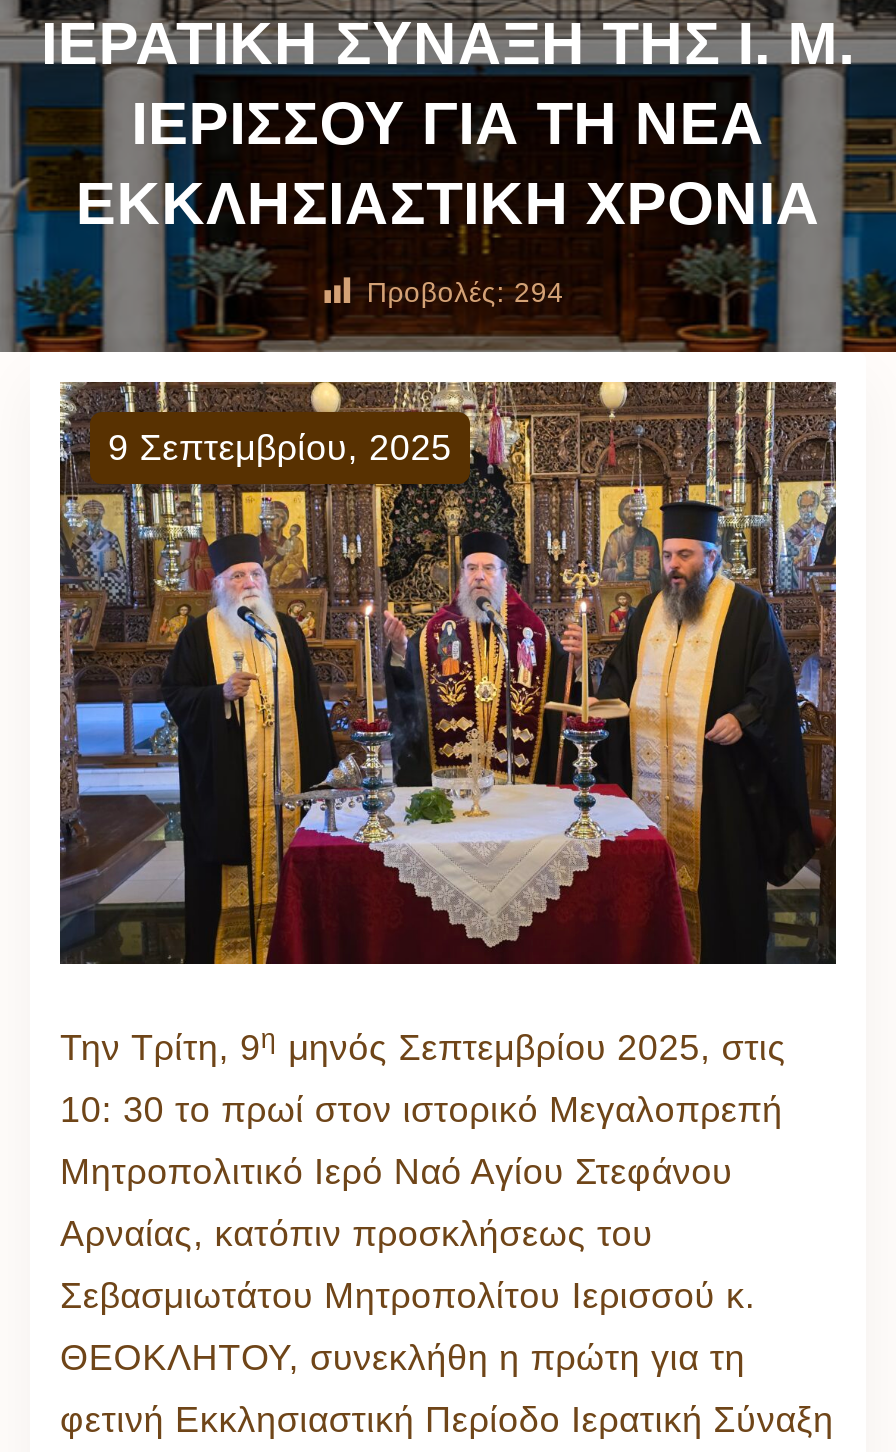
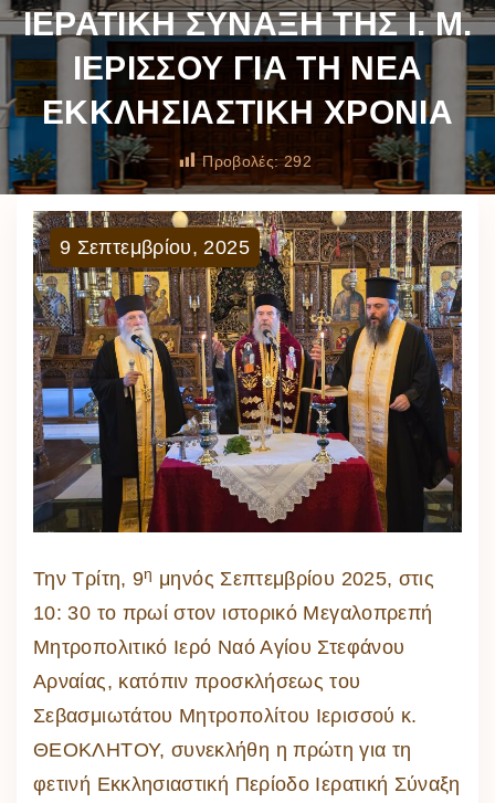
[367,276,564,308] Προβολές: 294 -> [203,152,312,170] Προβολές: 292

